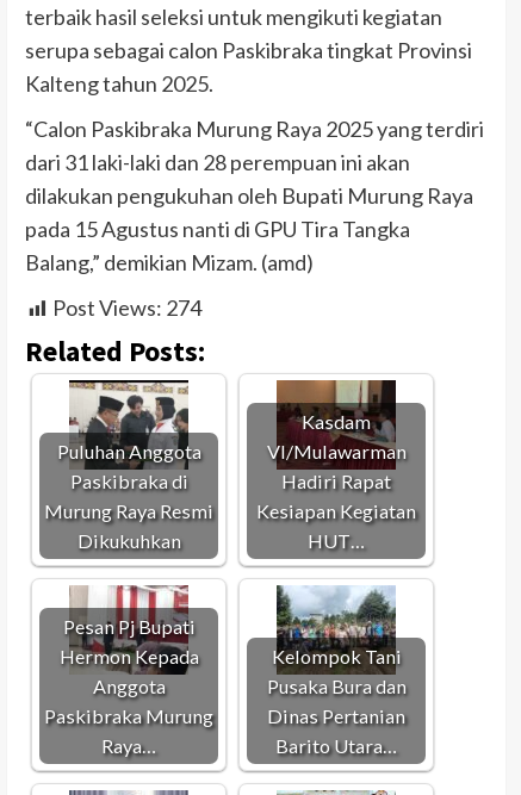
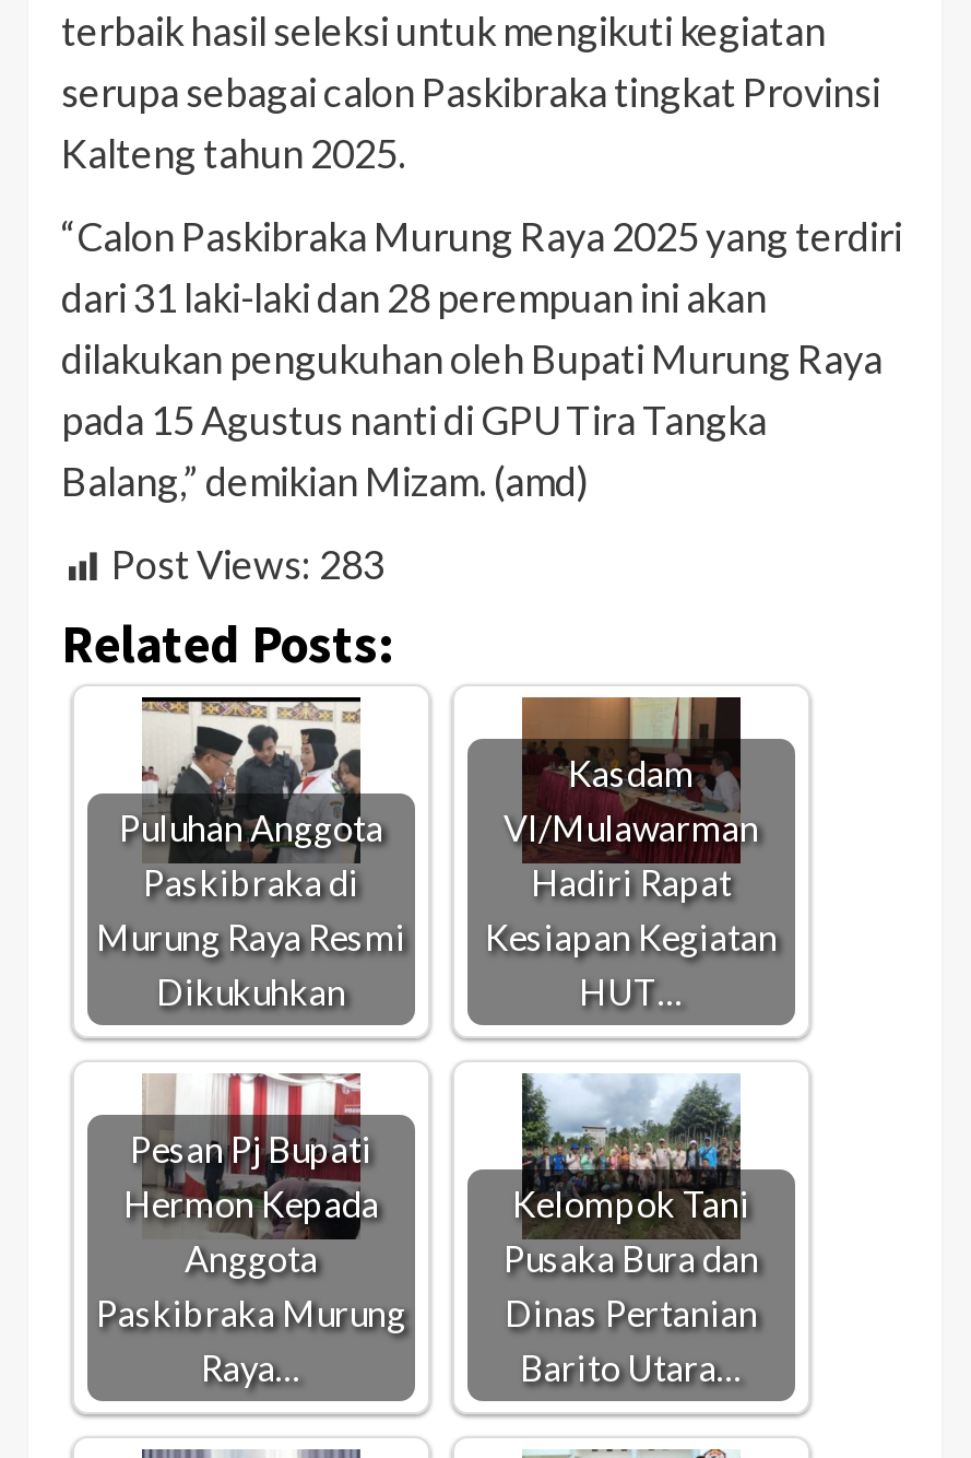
[52,295,201,321] Post Views: 274 -> [111,540,384,588] Post Views: 283

